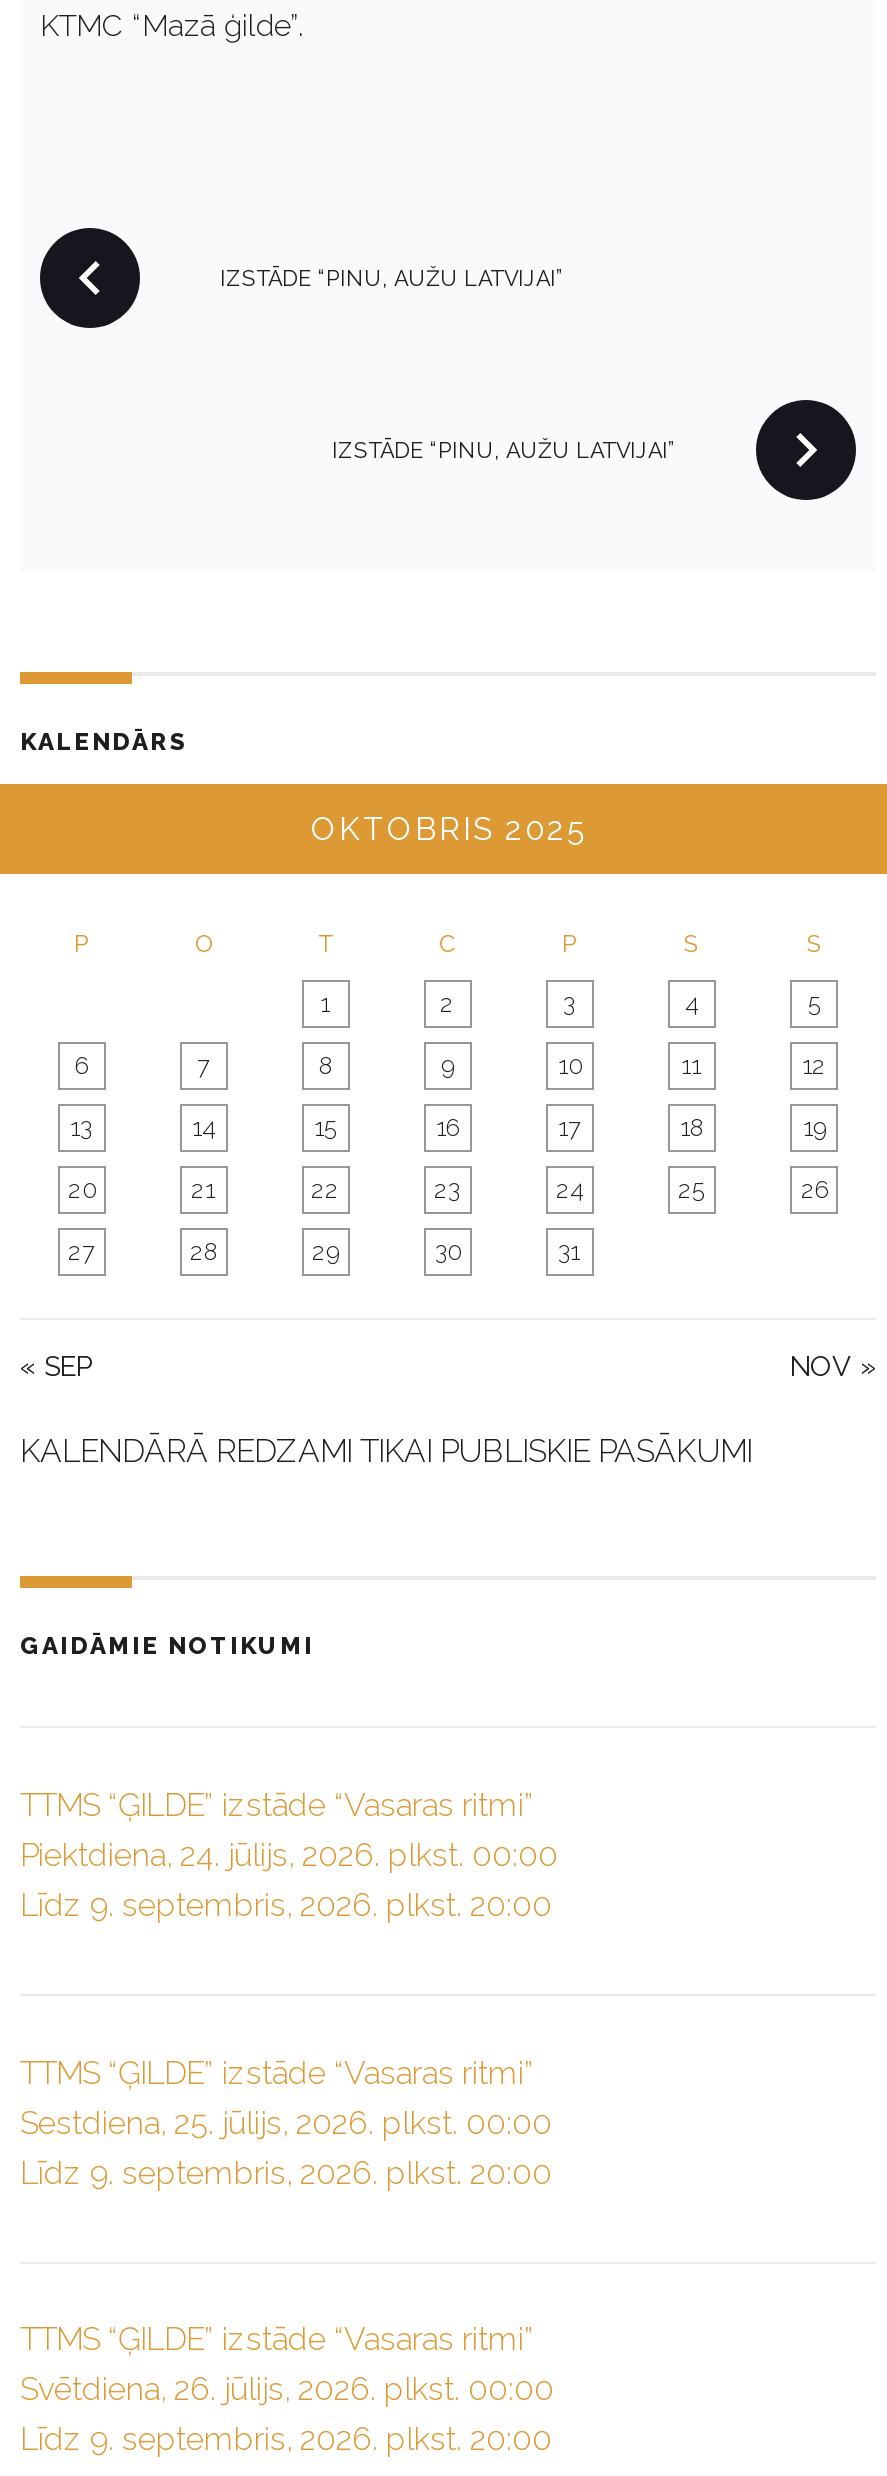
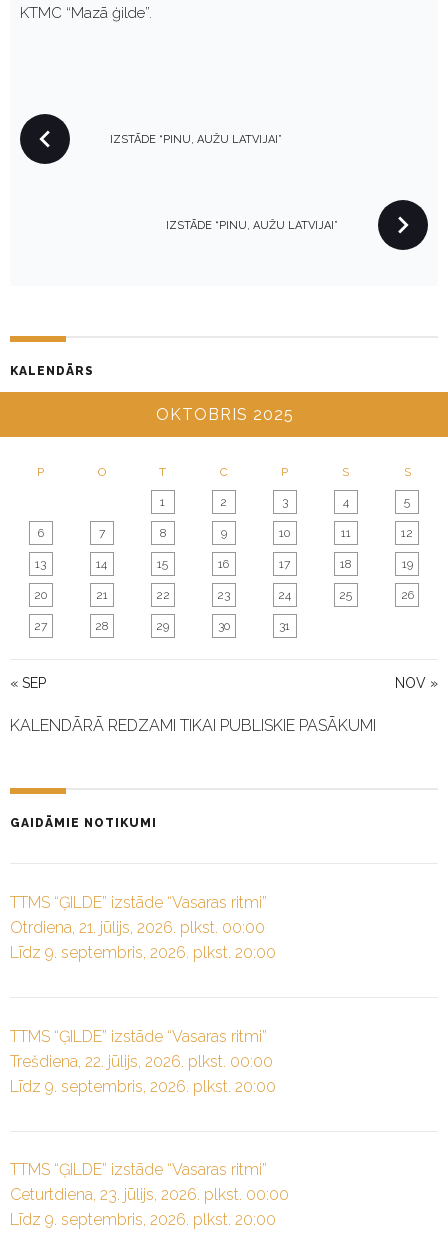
[20,1836,558,1874] Piektdiena, 24. jūlijs, 2026. plkst. 00:00 -> [10,918,265,937] Otrdiena, 21. jūlijs, 2026. plkst. 00:00
[20,2103,552,2141] Sestdiena, 25. jūlijs, 2026. plkst. 00:00 -> [10,1052,273,1071] Trešdiena, 22. jūlijs, 2026. plkst. 00:00
[20,2370,554,2408] Svētdiena, 26. jūlijs, 2026. plkst. 00:00 -> [10,1185,289,1204] Ceturtdiena, 23. jūlijs, 2026. plkst. 00:00

